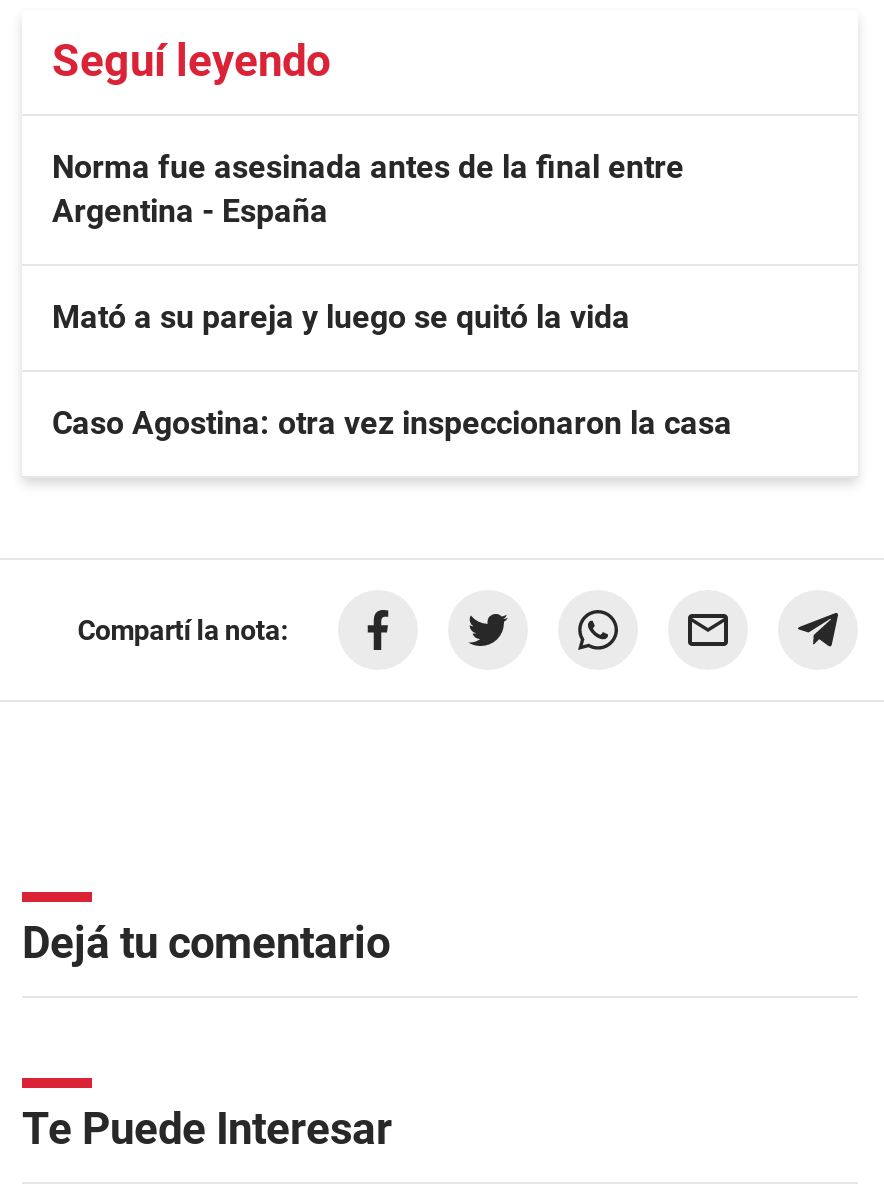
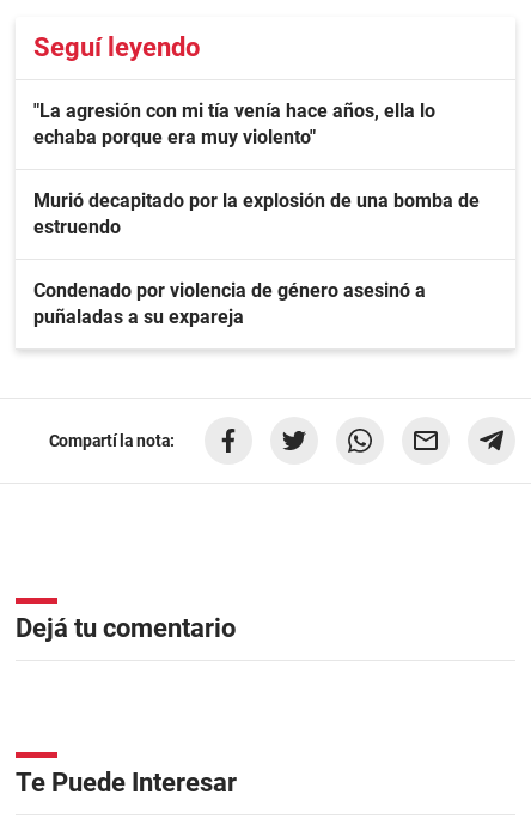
[52,148,684,230] Norma fue asesinada antes de la final entre | Argentina - España -> [33,99,435,148] "La agresión con mi tía venía hace años, ella lo | echaba porque era muy violento"
[52,298,630,336] Mató a su pareja y luego se quitó la vida -> [33,189,480,238] Murió decapitado por la explosión de una bomba de | estruendo
[52,404,732,442] Caso Agostina: otra vez inspeccionaron la casa -> [33,279,426,328] Condenado por violencia de género asesinó a | puñaladas a su expareja

